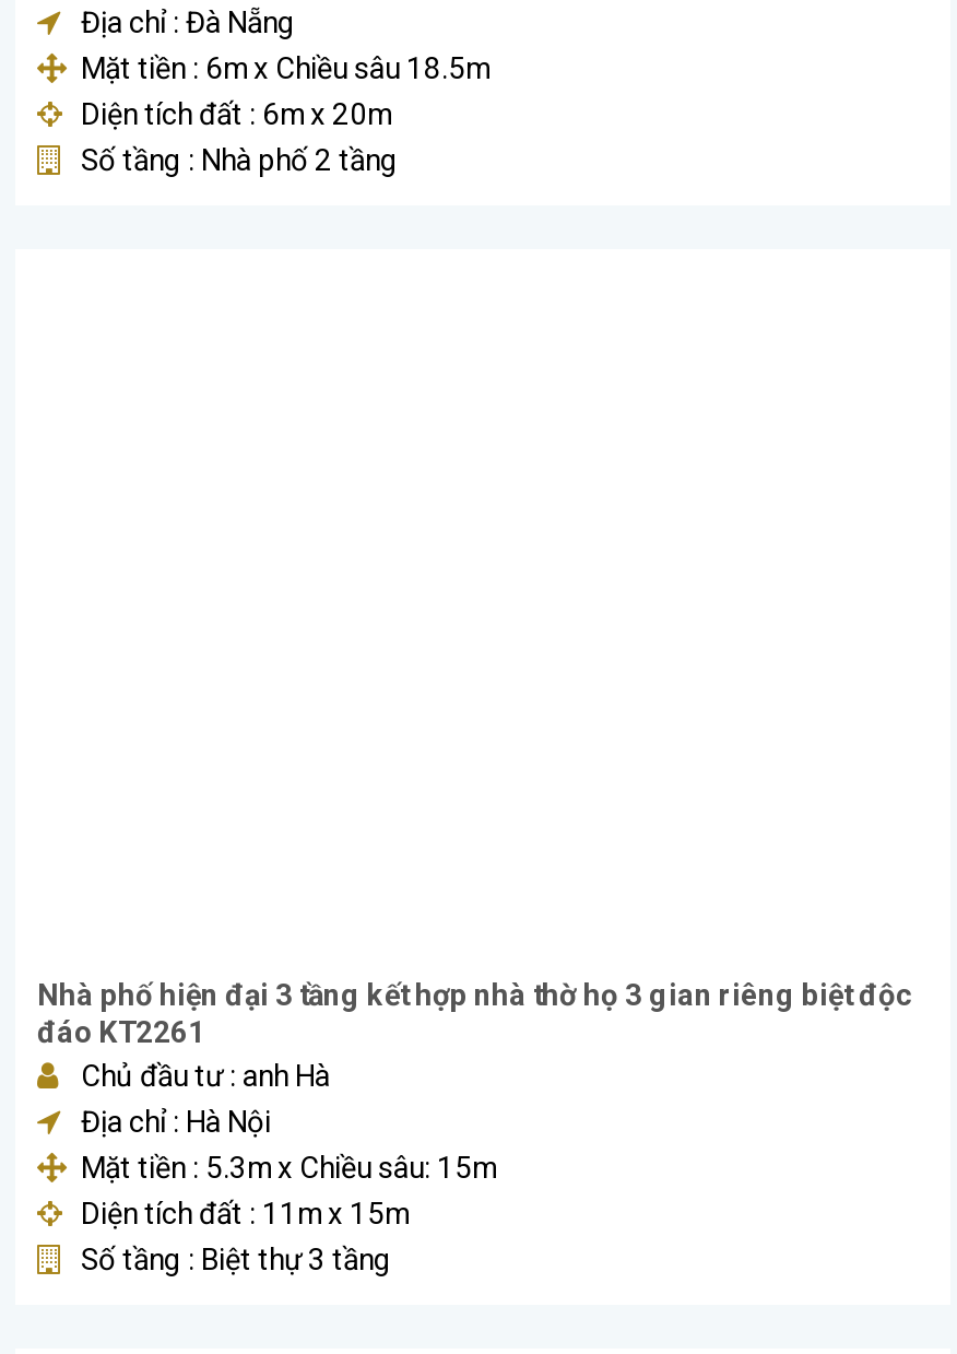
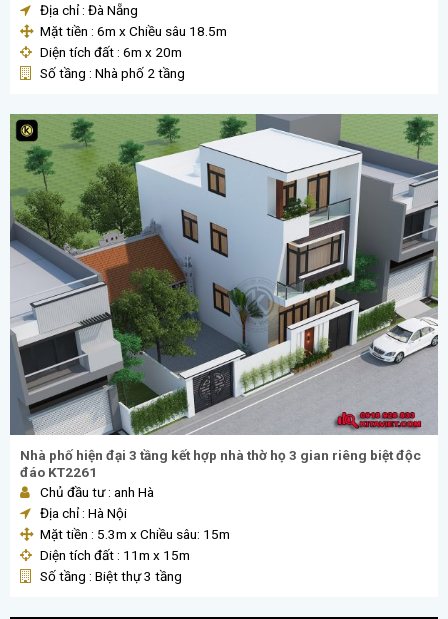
none -> [9,113,439,436] [image]

